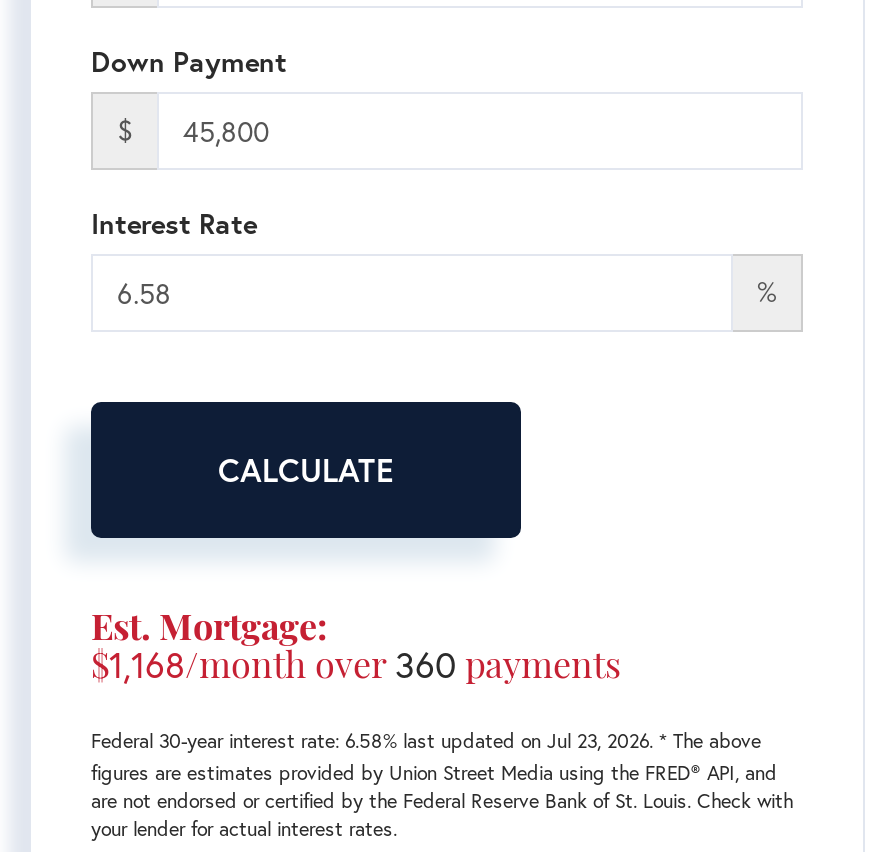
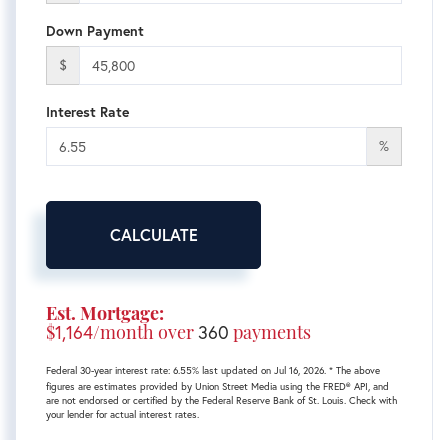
[91,641,621,689] $1,168/month over 360 payments -> [46,320,311,344] $1,164/month over 360 payments
[91,729,761,755] Federal 30-year interest rate: 6.58% last updated on Jul 23, 2026. * The above -> [46,364,380,377] Federal 30-year interest rate: 6.55% last updated on Jul 16, 2026. * The above

